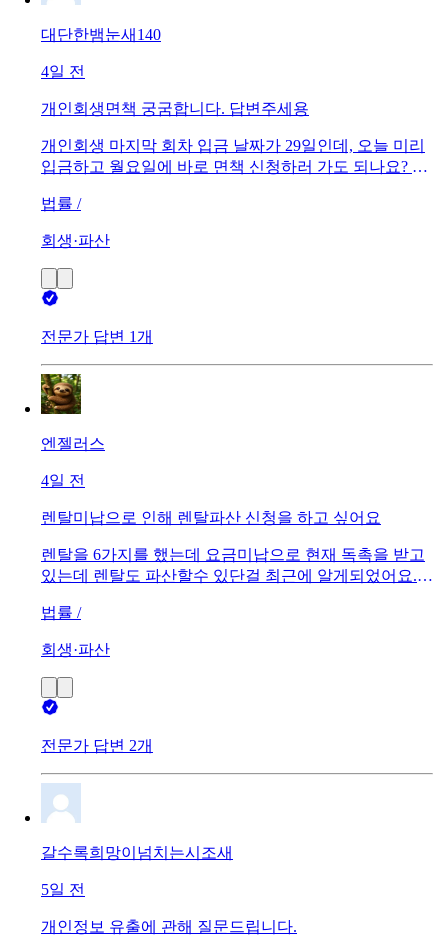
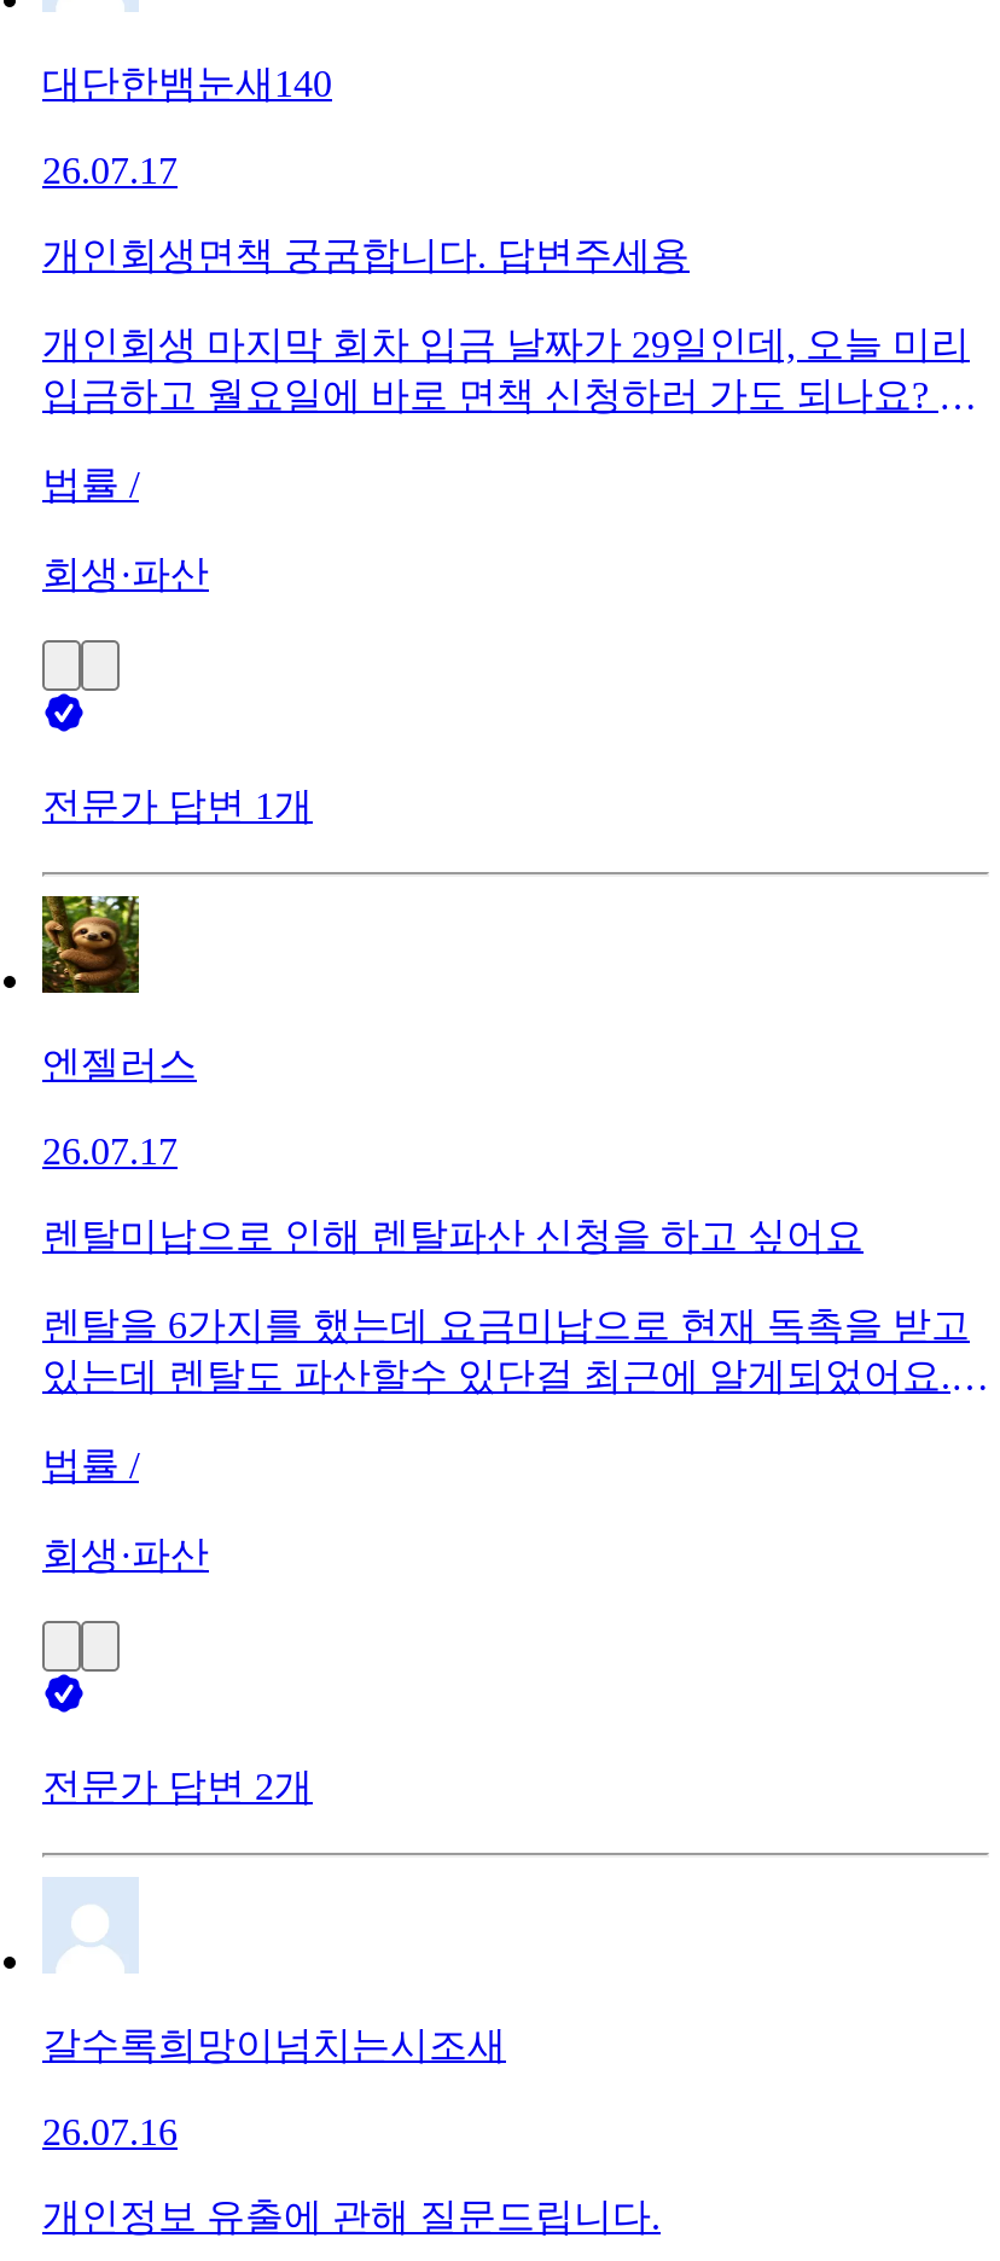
[41,63,85,80] 4일 전 -> [42,150,178,192] 26.07.17
[41,472,85,489] 4일 전 -> [42,1131,178,1172] 26.07.17
[41,881,85,898] 5일 전 -> [42,2112,178,2153] 26.07.16

